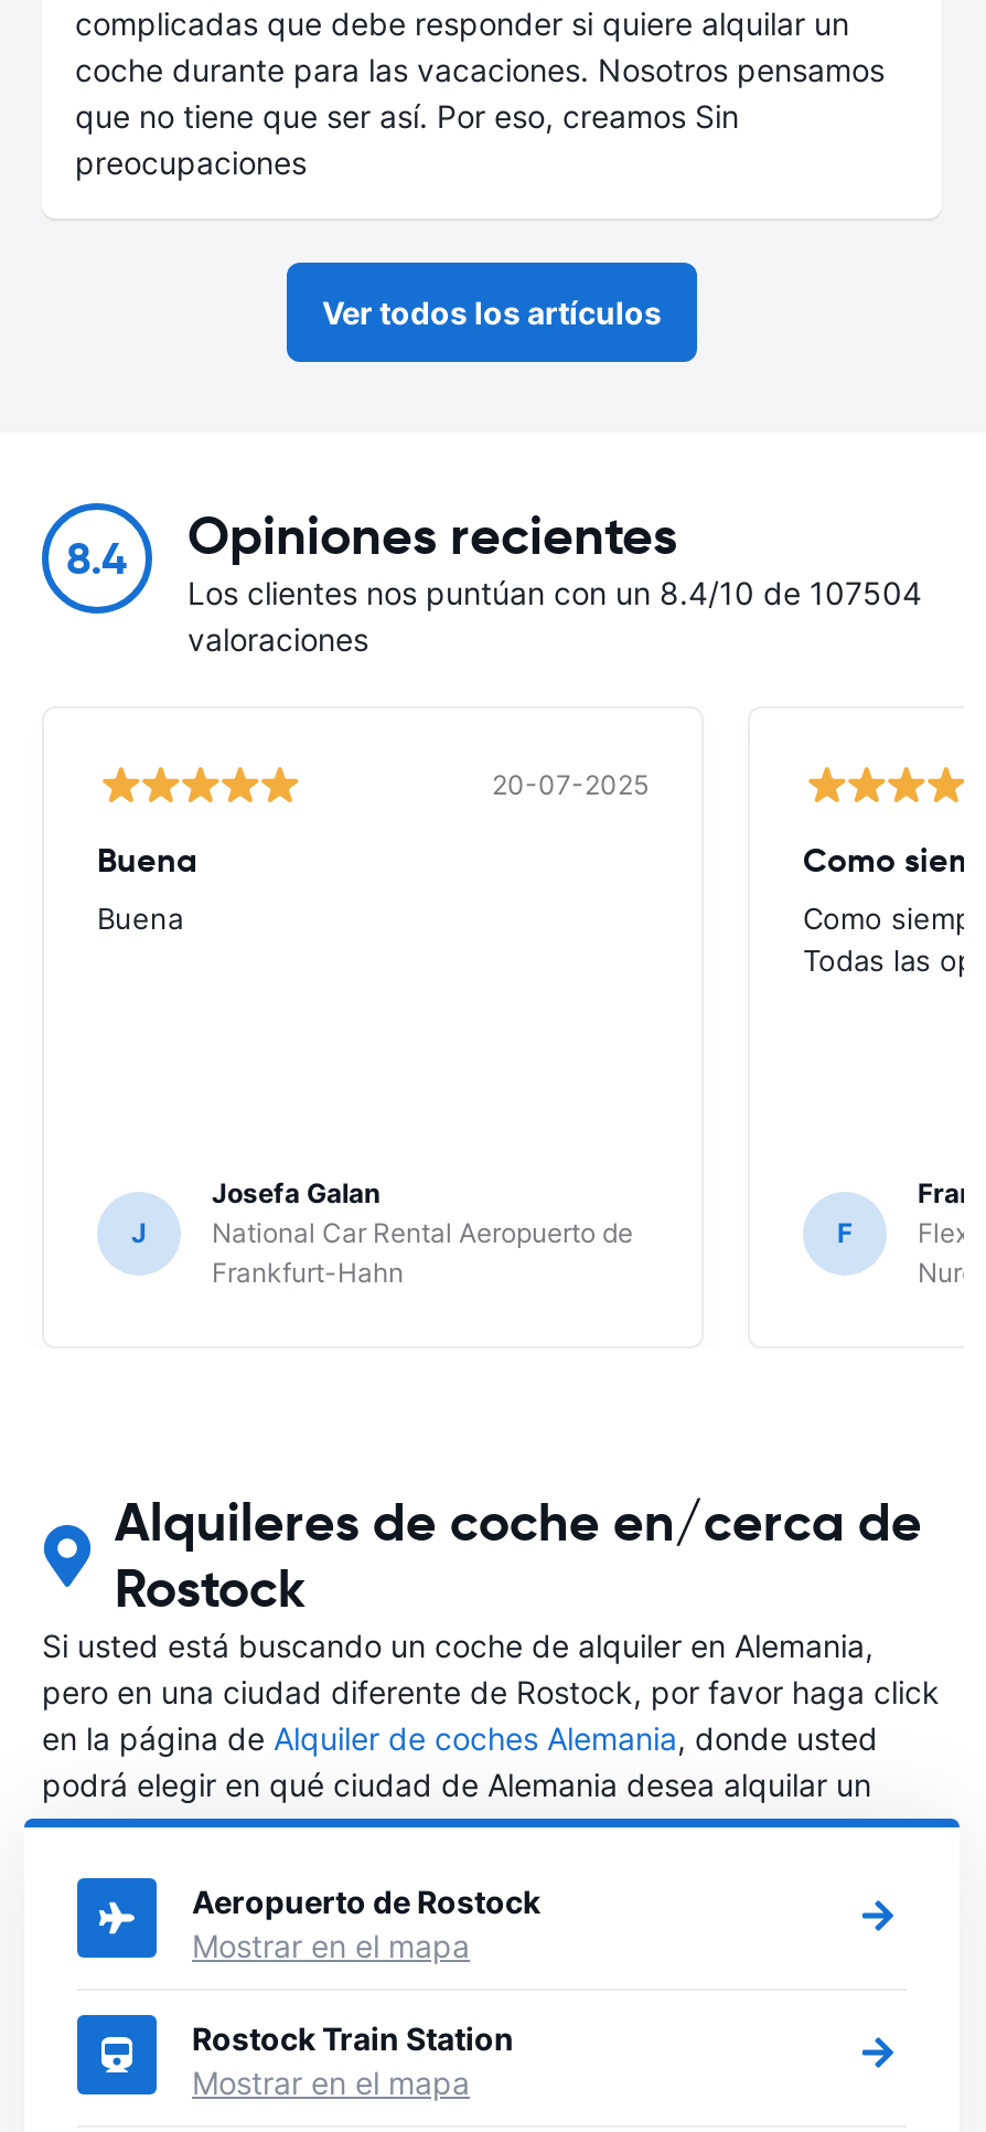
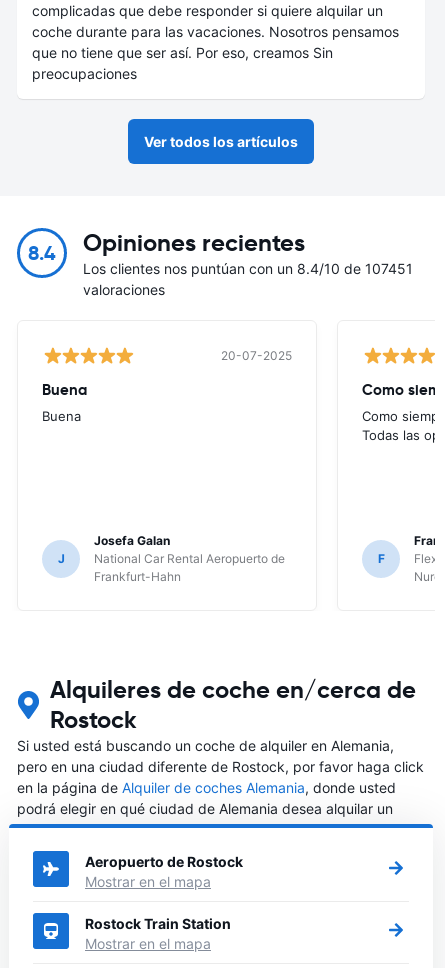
[187,574,922,611] Los clientes nos puntúan con un 8.4/10 de 107504 -> [83,260,413,277] Los clientes nos puntúan con un 8.4/10 de 107451

